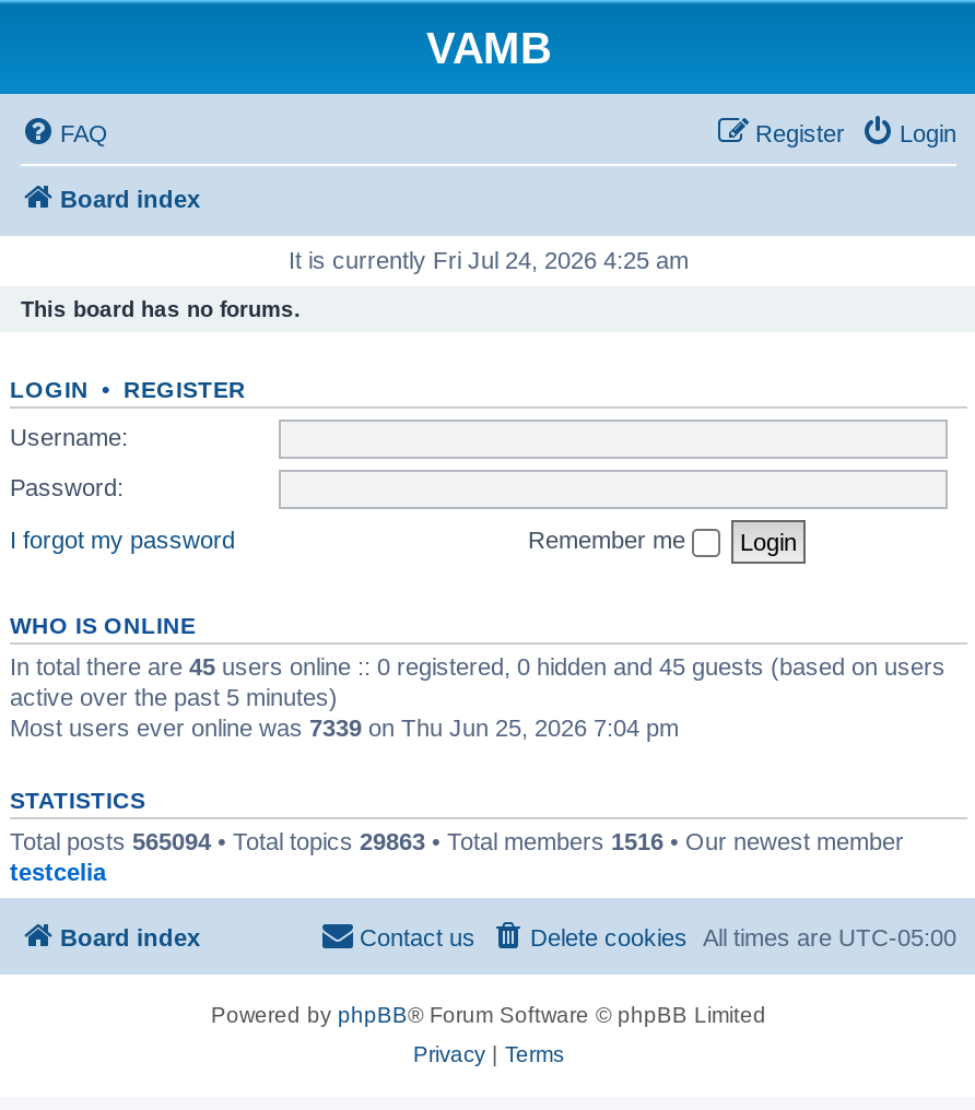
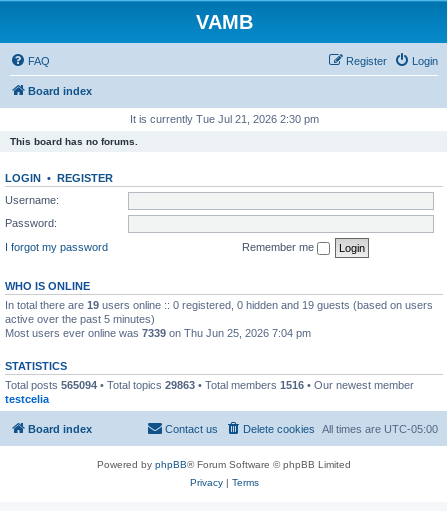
[289,247,689,273] It is currently Fri Jul 24, 2026 4:25 am -> [129,113,318,125] It is currently Tue Jul 21, 2026 2:30 pm
[10,652,945,678] In total there are 45 users online :: 0 registered, 0 hidden and 45 guests (based on users -> [5,298,433,310] In total there are 19 users online :: 0 registered, 0 hidden and 19 guests (based on users

